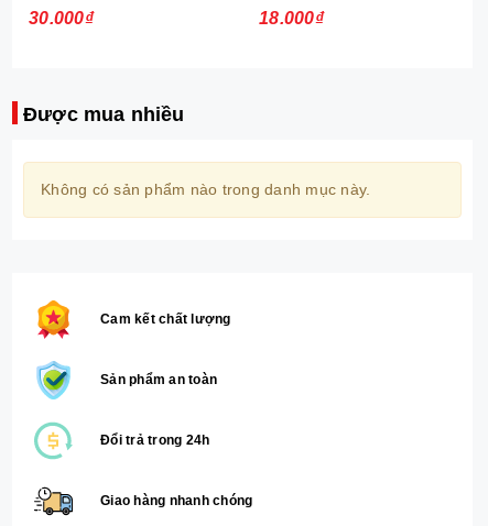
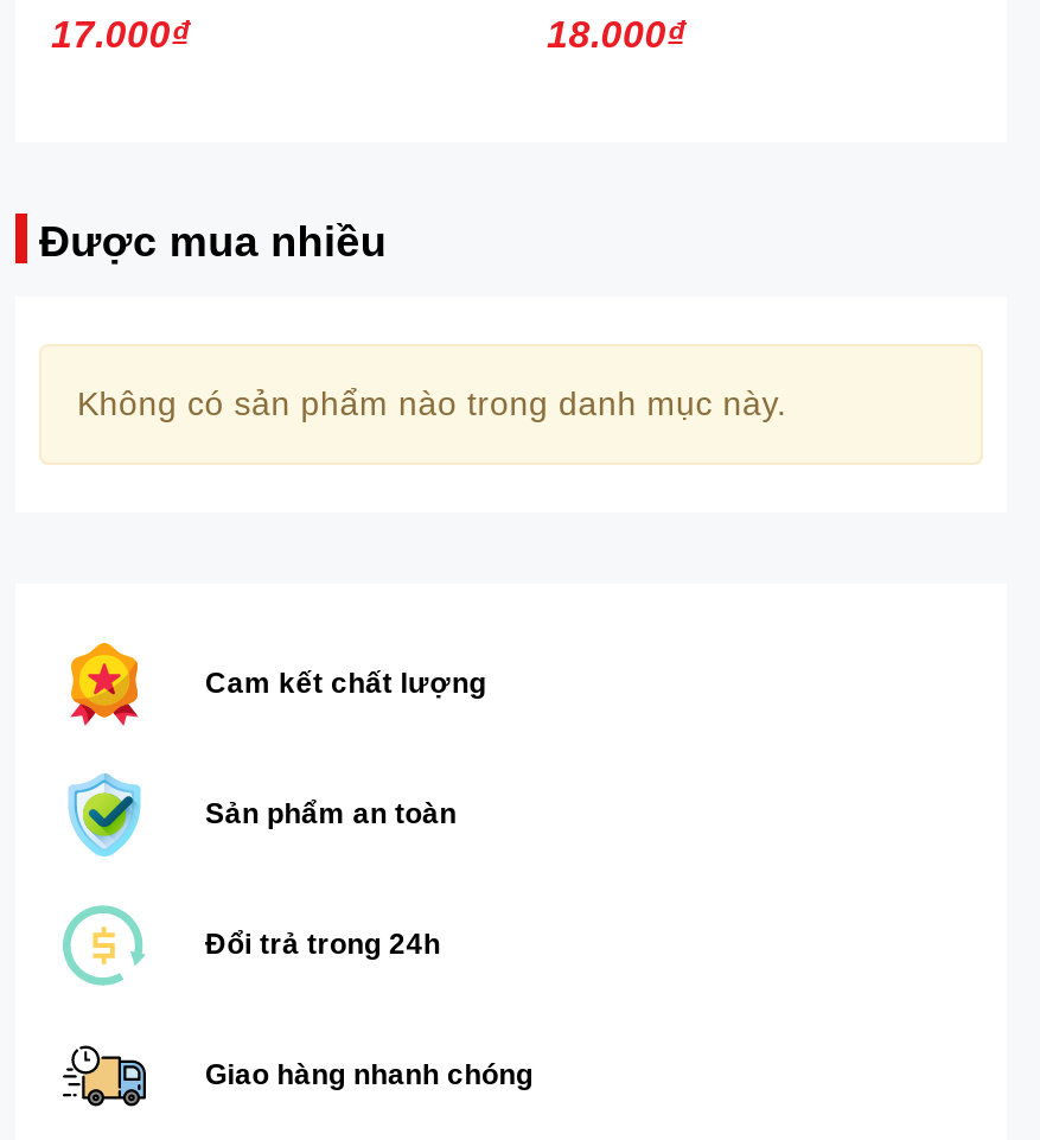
[29,9,93,27] 30.000₫ -> [51,14,190,54] 17.000₫

